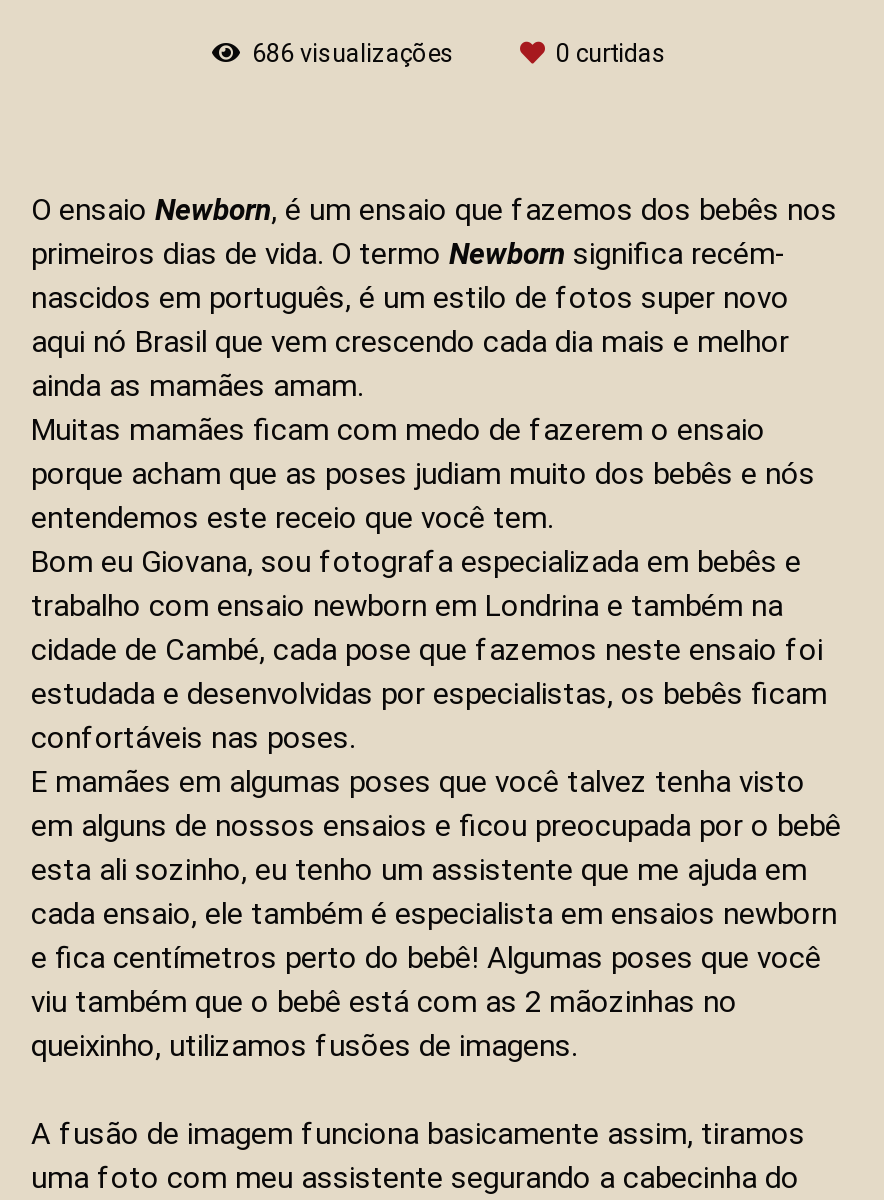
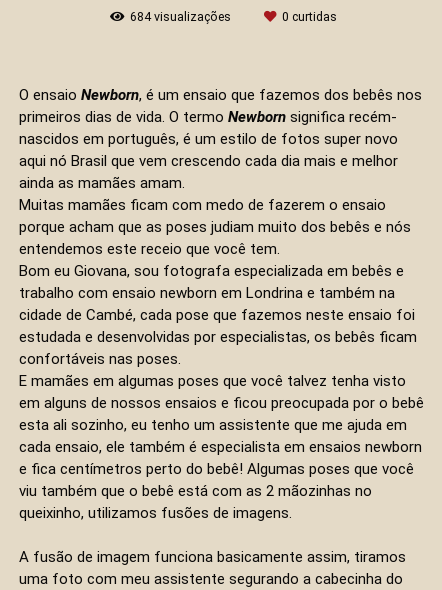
[252,37,460,67] 686 visualizações -> [129,9,233,24] 684 visualizações

